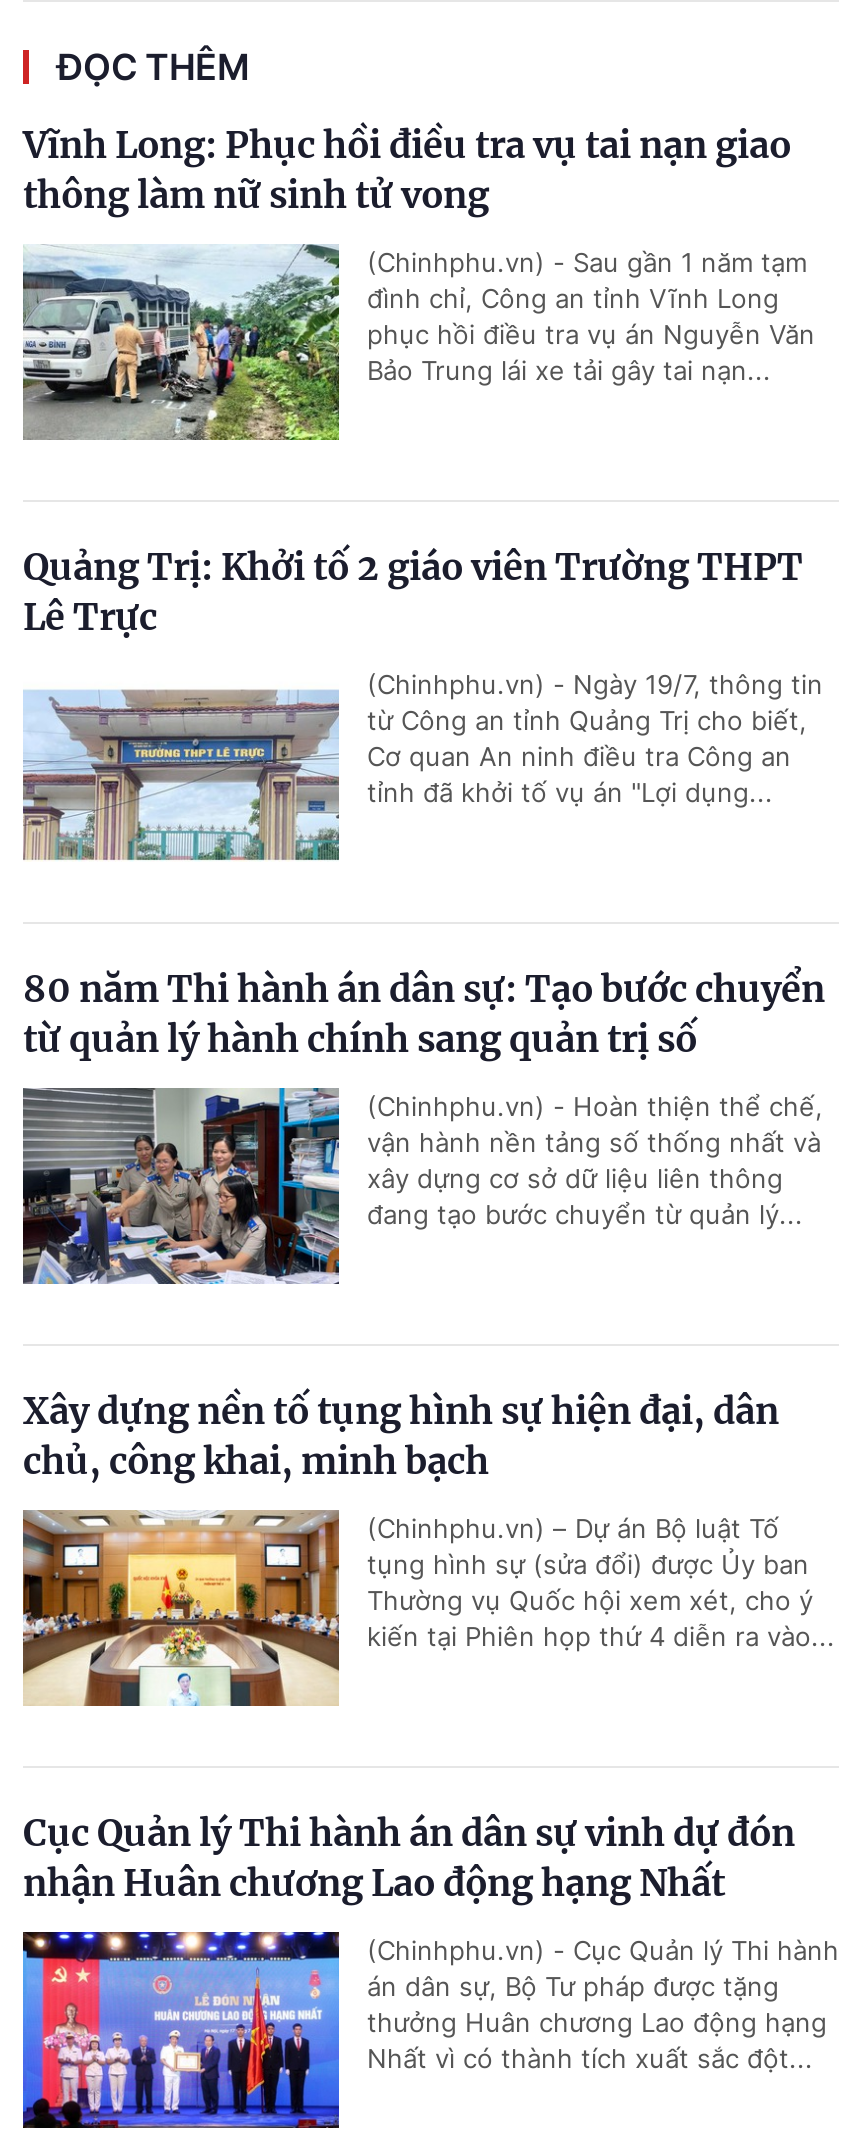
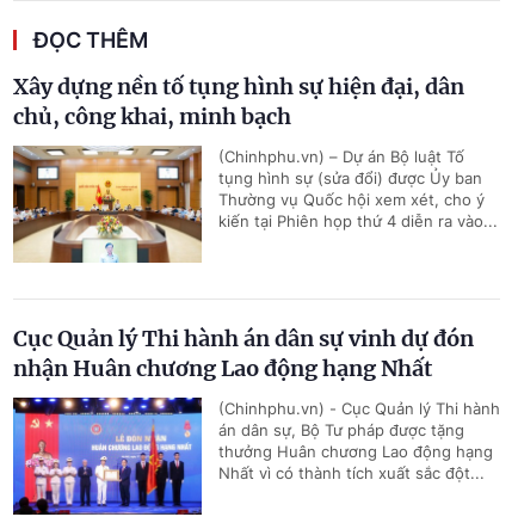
[21,121,815,442] [image] | Vĩnh Long: Phục hồi điều tra vụ tai nạn giao | thông làm nữ sinh tử vong | (Chinhphu.vn) - Sau gần 1 năm tạm | đình chỉ, Công an tỉnh Vĩnh Long | phục hồi điều tra vụ án Nguyễn Văn | Bảo Trung lái xe tải gây tai nạn... -> none
[21,543,823,862] [image] | Quảng Trị: Khởi tố 2 giáo viên Trường THPT | Lê Trực | (Chinhphu.vn) - Ngày 19/7, thông tin | từ Công an tỉnh Quảng Trị cho biết, | Cơ quan An ninh điều tra Công an | tỉnh đã khởi tố vụ án "Lợi dụng... -> none
[21,965,825,1286] [image] | 80 năm Thi hành án dân sự: Tạo bước chuyển | từ quản lý hành chính sang quản trị số | (Chinhphu.vn) - Hoàn thiện thể chế, | vận hành nền tảng số thống nhất và | xây dựng cơ sở dữ liệu liên thông | đang tạo bước chuyển từ quản lý... -> none

